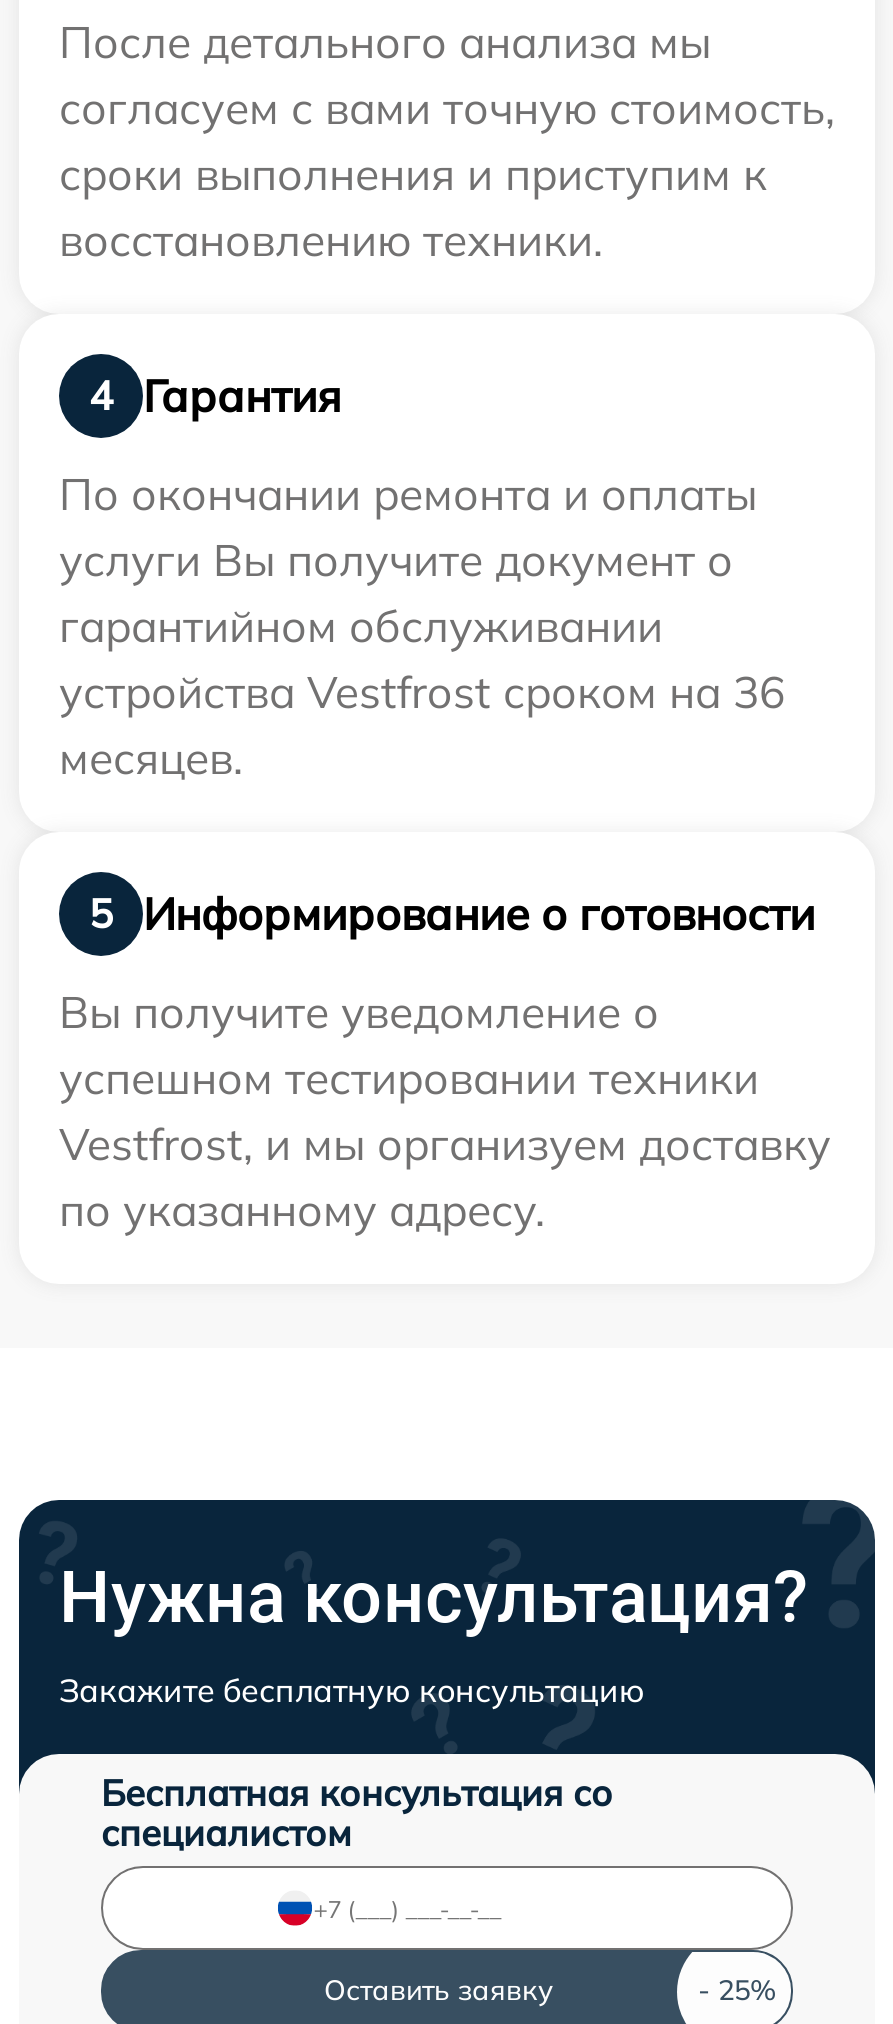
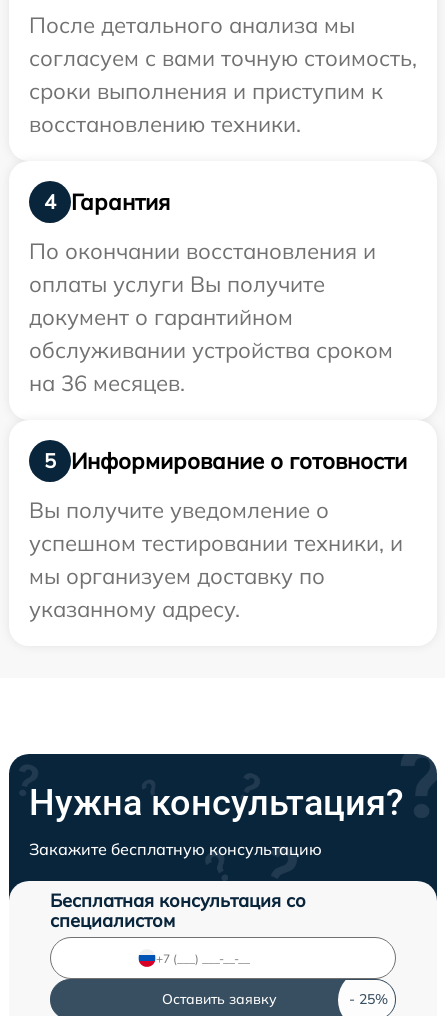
[59,467,785,787] По окончании ремонта и оплаты | услуги Вы получите документ о | гарантийном обслуживании | устройства Vestfrost сроком на 36 | месяцев. -> [29,237,393,397] По окончании восстановления и | оплаты услуги Вы получите | документ о гарантийном | обслуживании устройства сроком | на 36 месяцев.
[59,1051,831,1239] успешном тестировании техники | Vestfrost, и мы организуем доставку | по указанному адресу. -> [29,529,403,623] успешном тестировании техники, и | мы организуем доставку по | указанному адресу.

